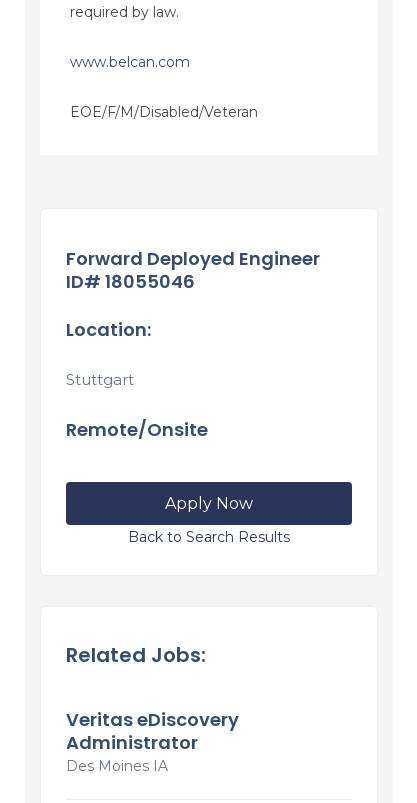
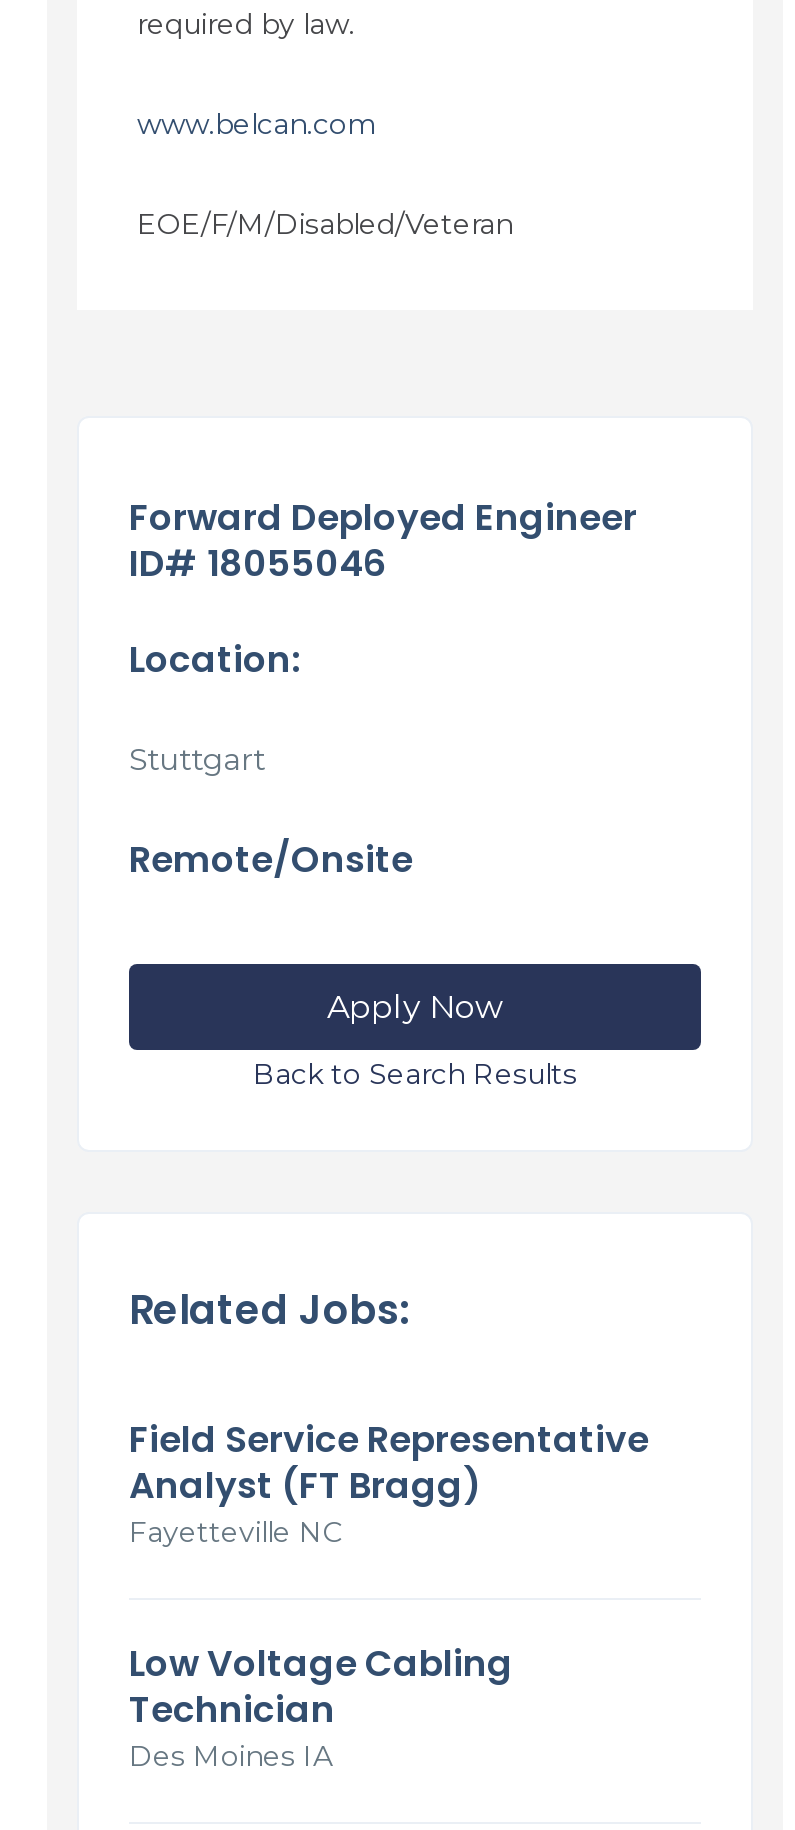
[66,707,239,755] Veritas eDiscovery | Administrator -> [129,1415,649,1735] Field Service Representative | Analyst (FT Bragg) | Fayetteville NC | Low Voltage Cabling | Technician

